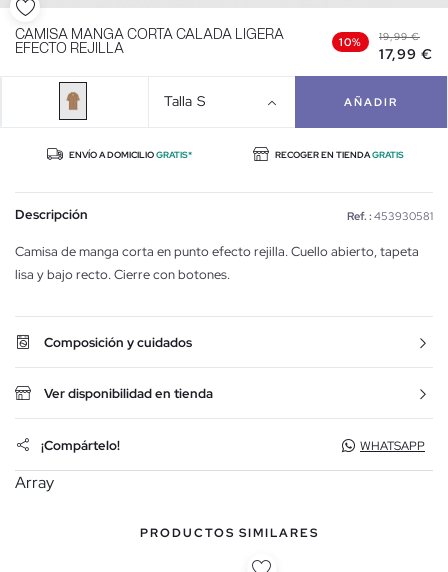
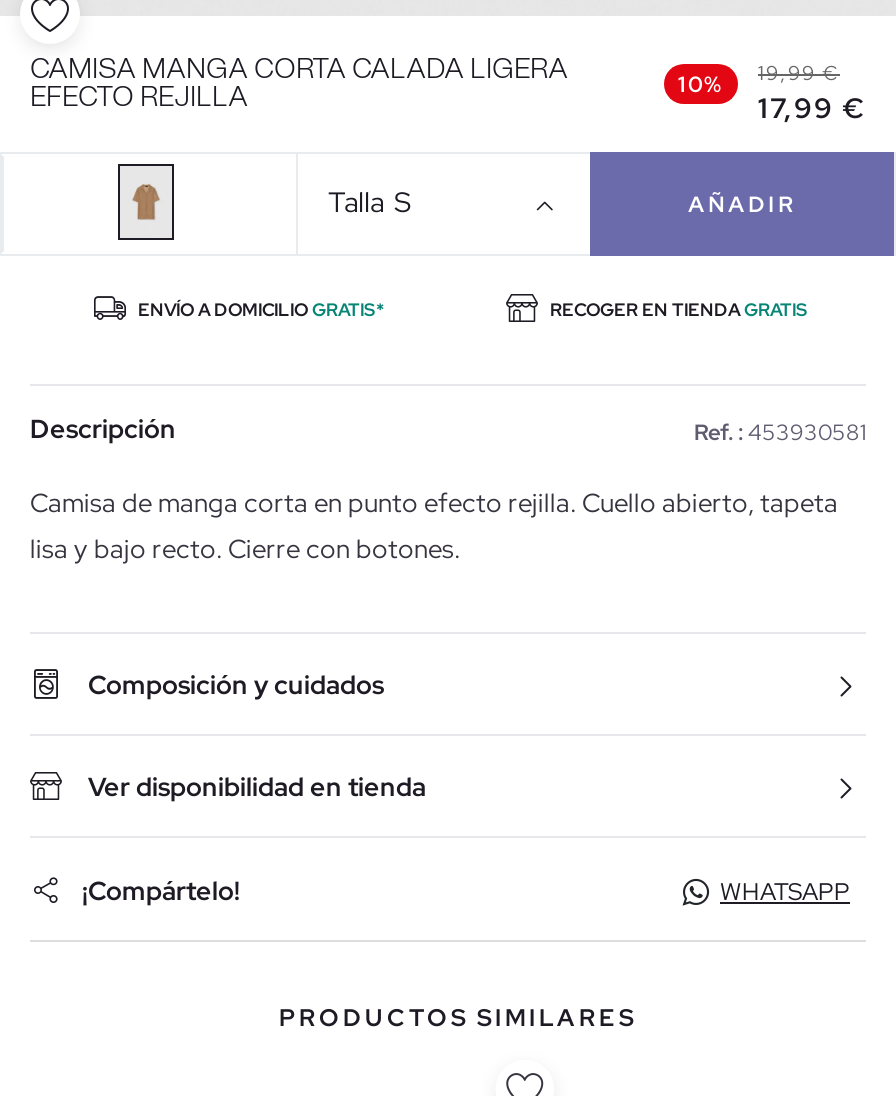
[15,472,54,493] Array -> none

